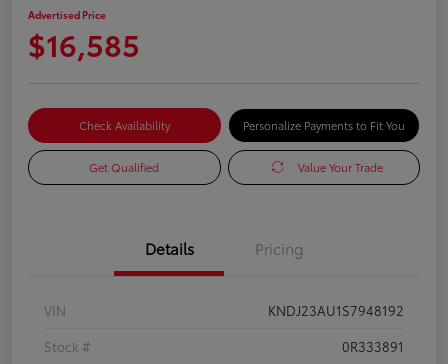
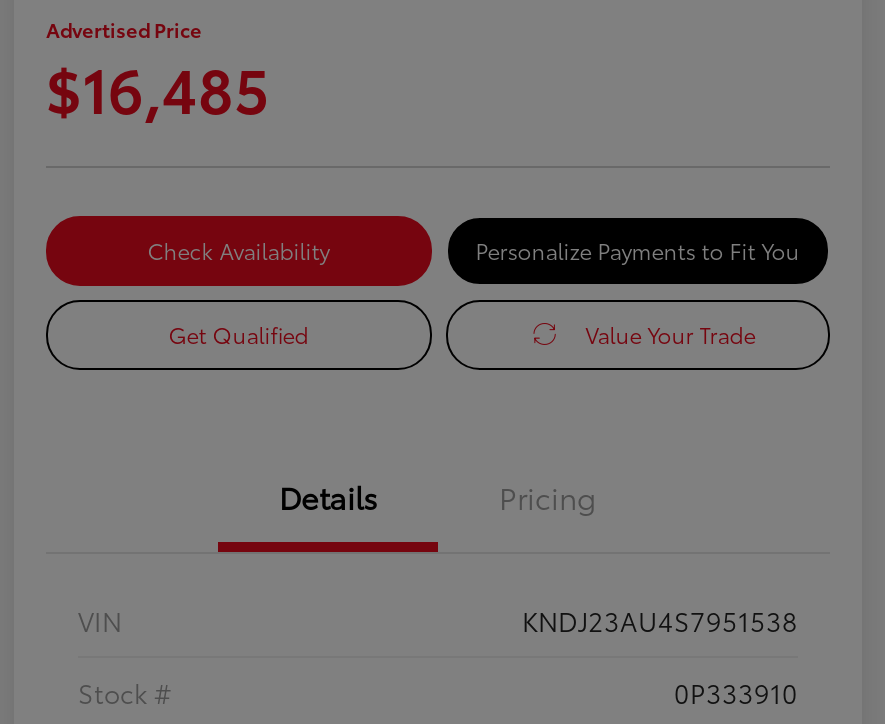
[28,22,140,65] $16,585 -> [46,44,270,130] $16,485
[268,301,404,319] KNDJ23AU1S7948192 -> [522,602,798,638] KNDJ23AU4S7951538
[342,337,404,355] 0R333891 -> [674,674,798,710] 0P333910

